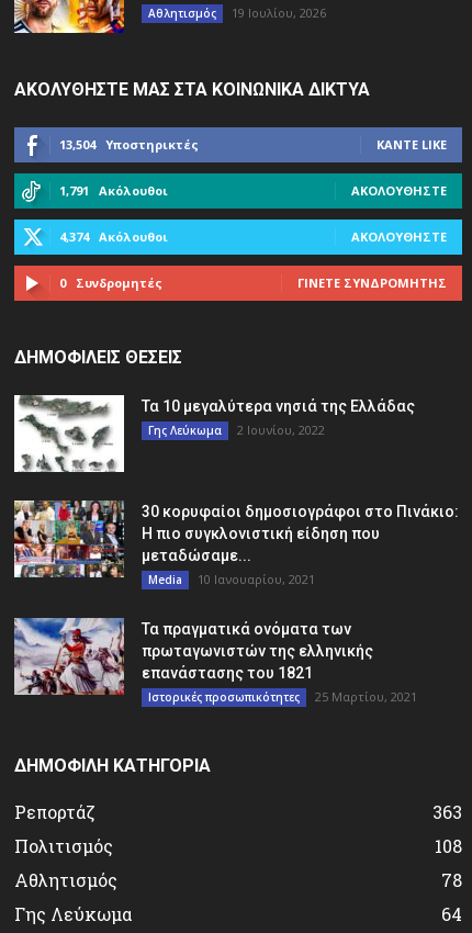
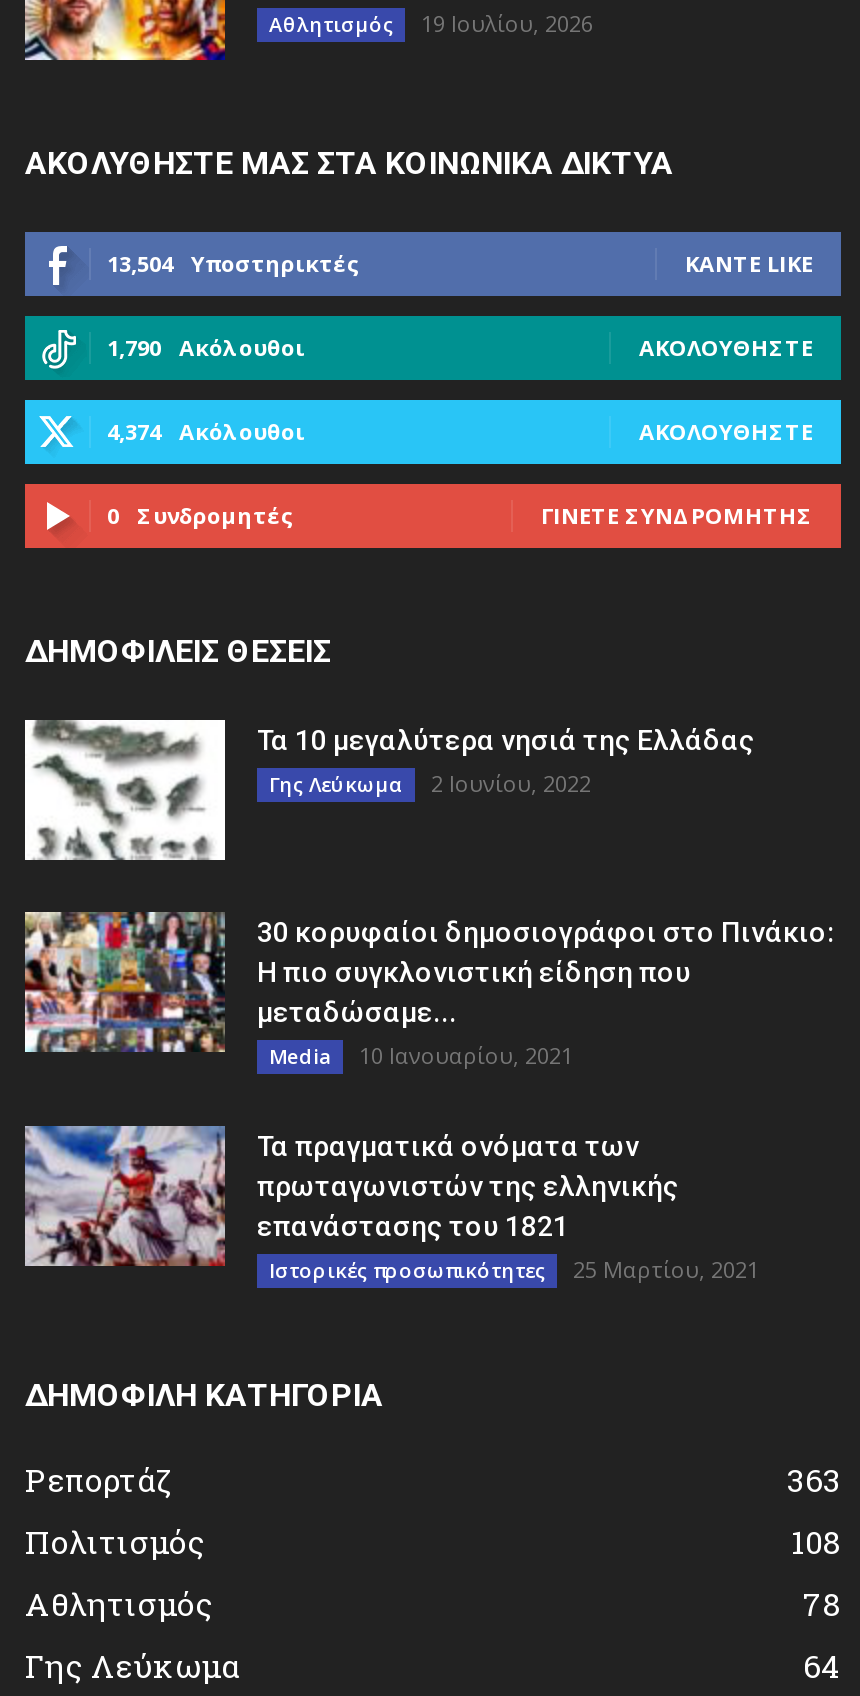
[59,183,168,199] 1,791 Ακόλουθοι -> [107,333,305,363] 1,790 Ακόλουθοι

